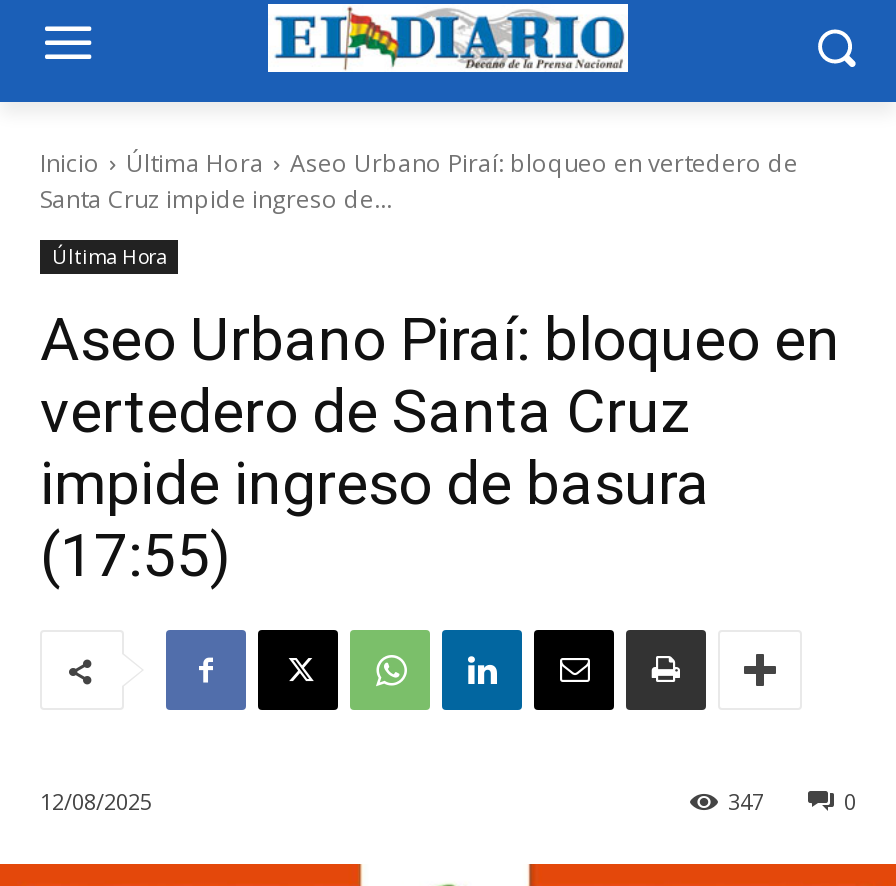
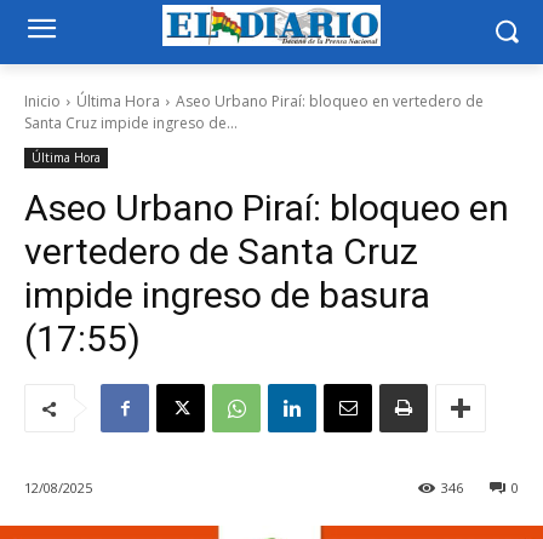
[728,786,764,816] 347 -> [441,479,463,497] 346

